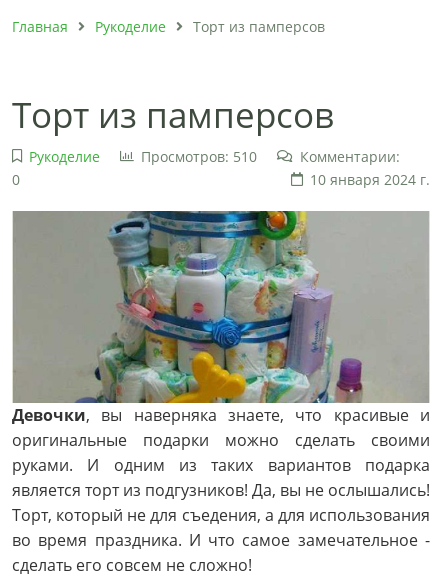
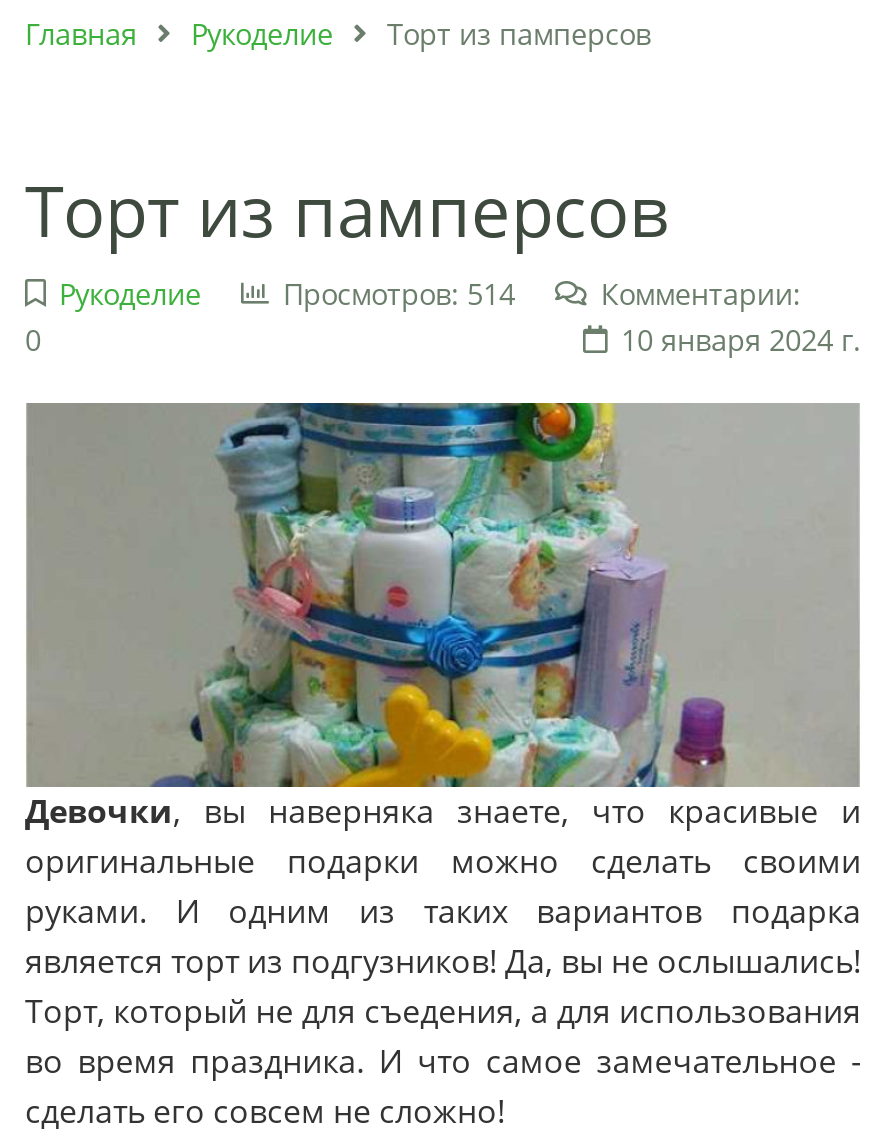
[141,147,257,166] Просмотров: 510 -> [283,275,515,313] Просмотров: 514

